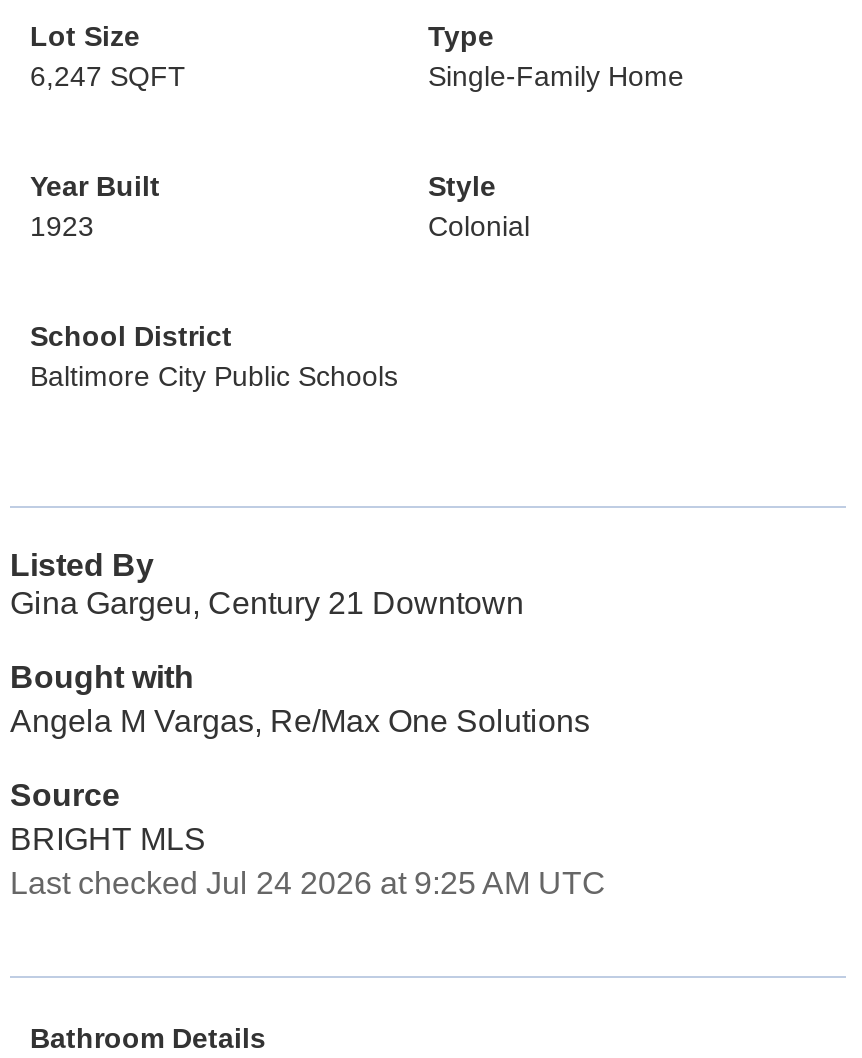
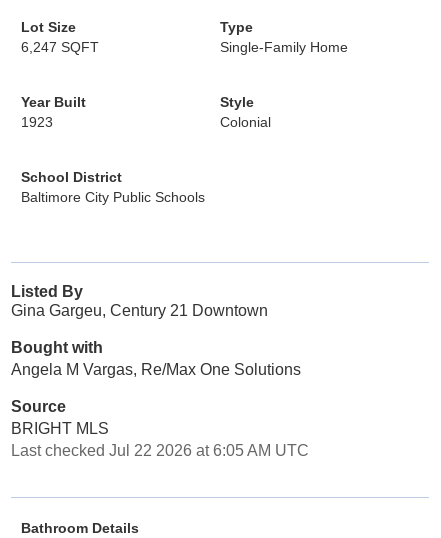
[10,866,606,900] Last checked Jul 24 2026 at 9:25 AM UTC -> [11,442,309,459] Last checked Jul 22 2026 at 6:05 AM UTC

